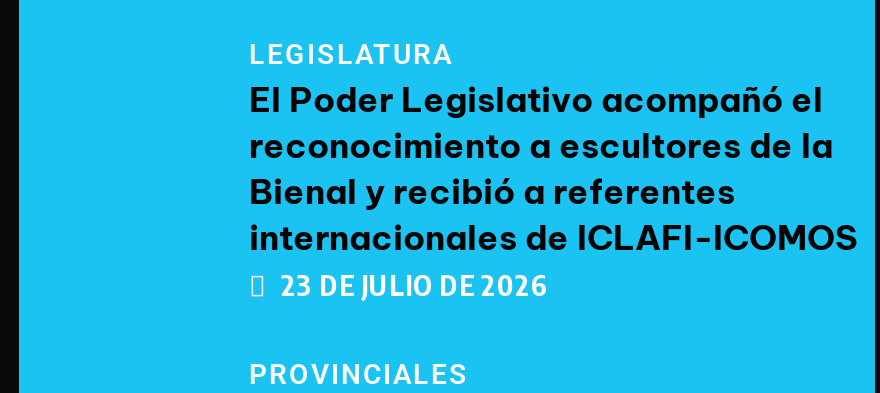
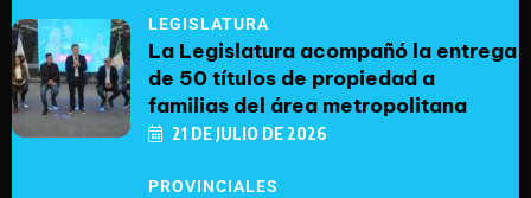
none -> [12,18,132,139] [image]
[249,77,857,301] El Poder Legislativo acompañó el | reconocimiento a escultores de la | Bienal y recibió a referentes | internacionales de ICLAFI-ICOMOS | 23 DE JULIO DE 2026 -> [148,38,517,143] La Legislatura acompañó la entrega | de 50 títulos de propiedad a | familias del área metropolitana | 21 DE JULIO DE 2026

